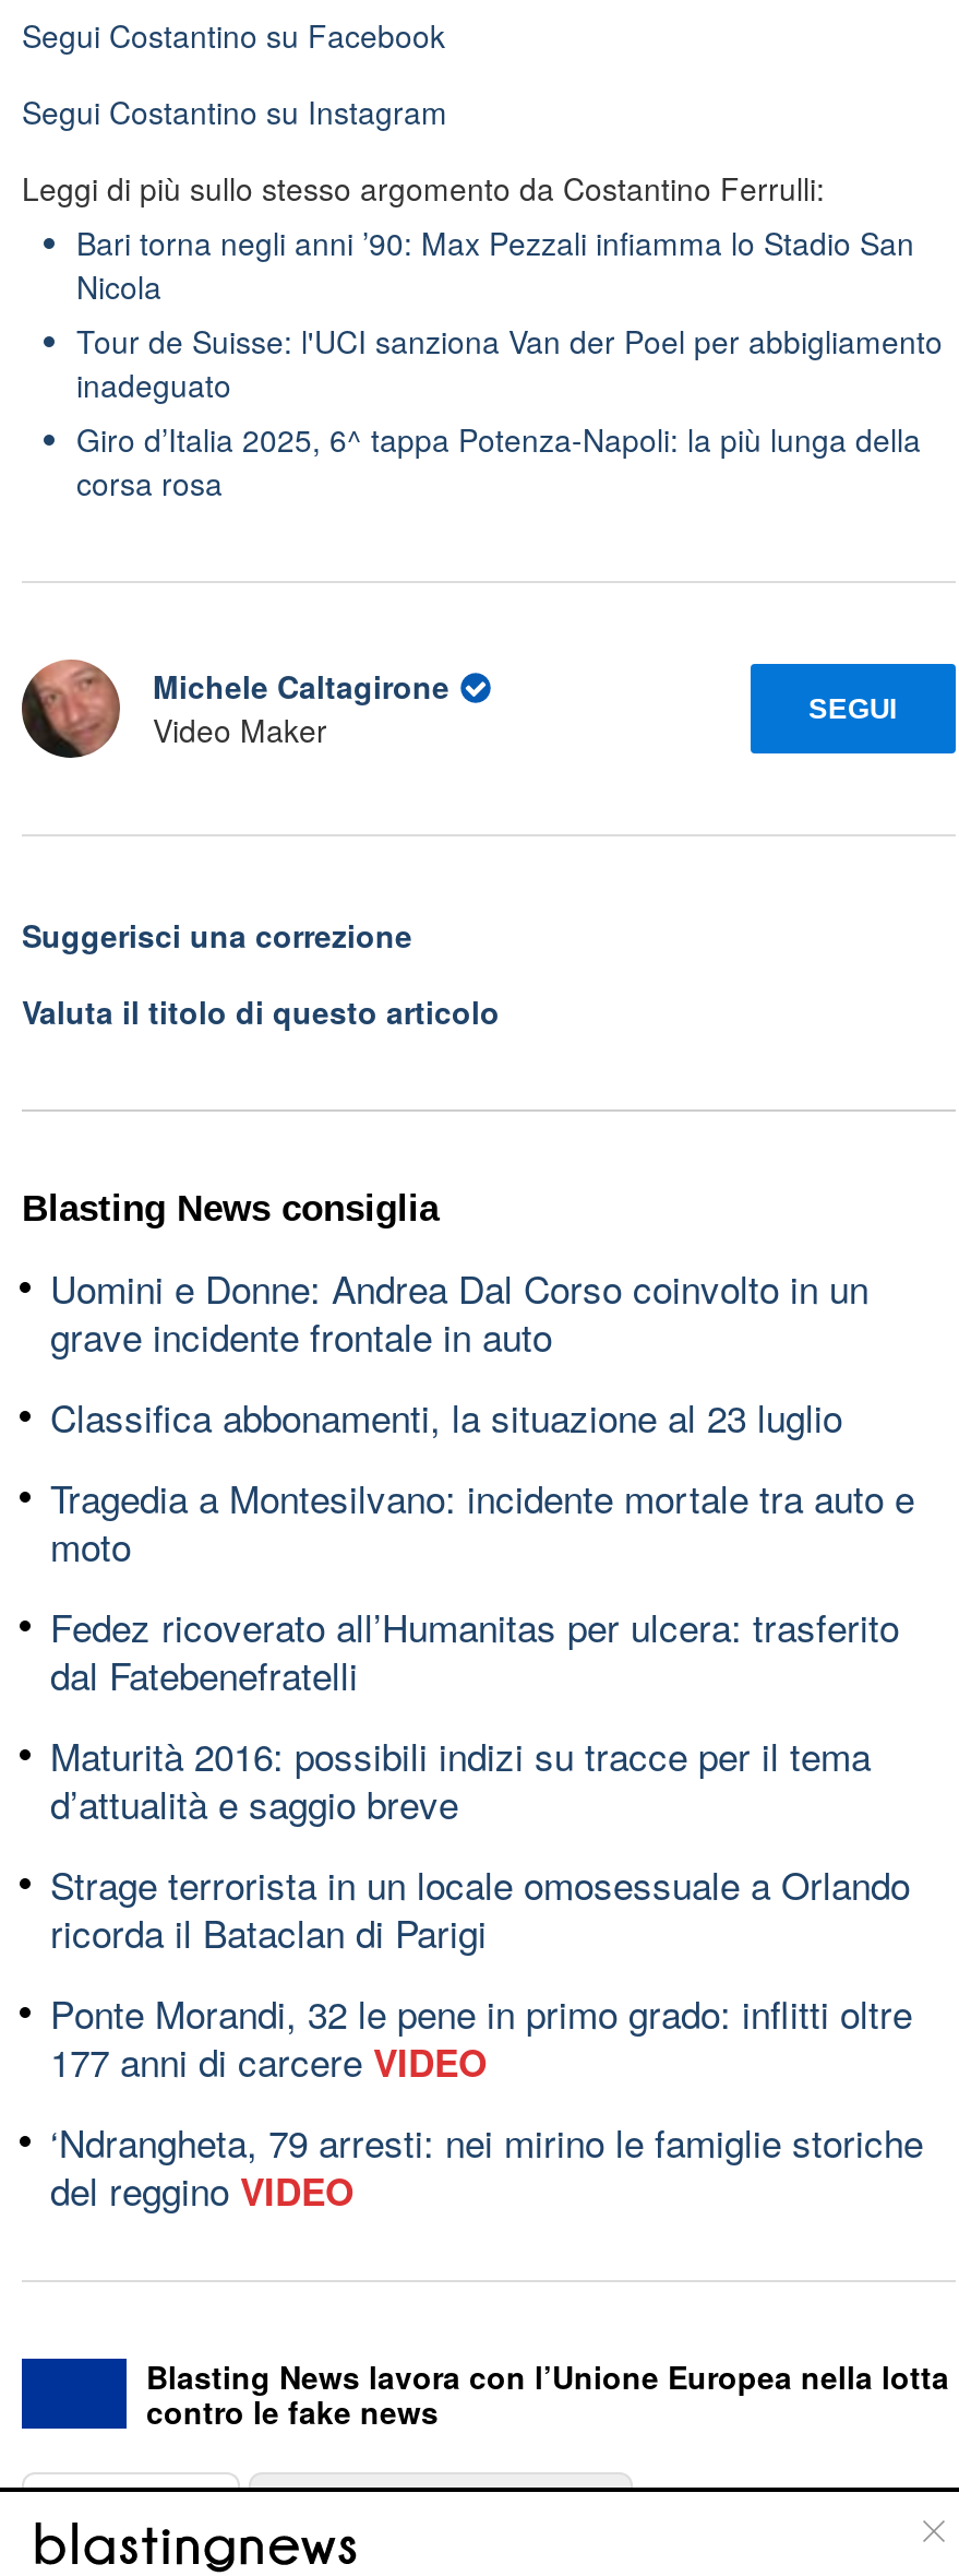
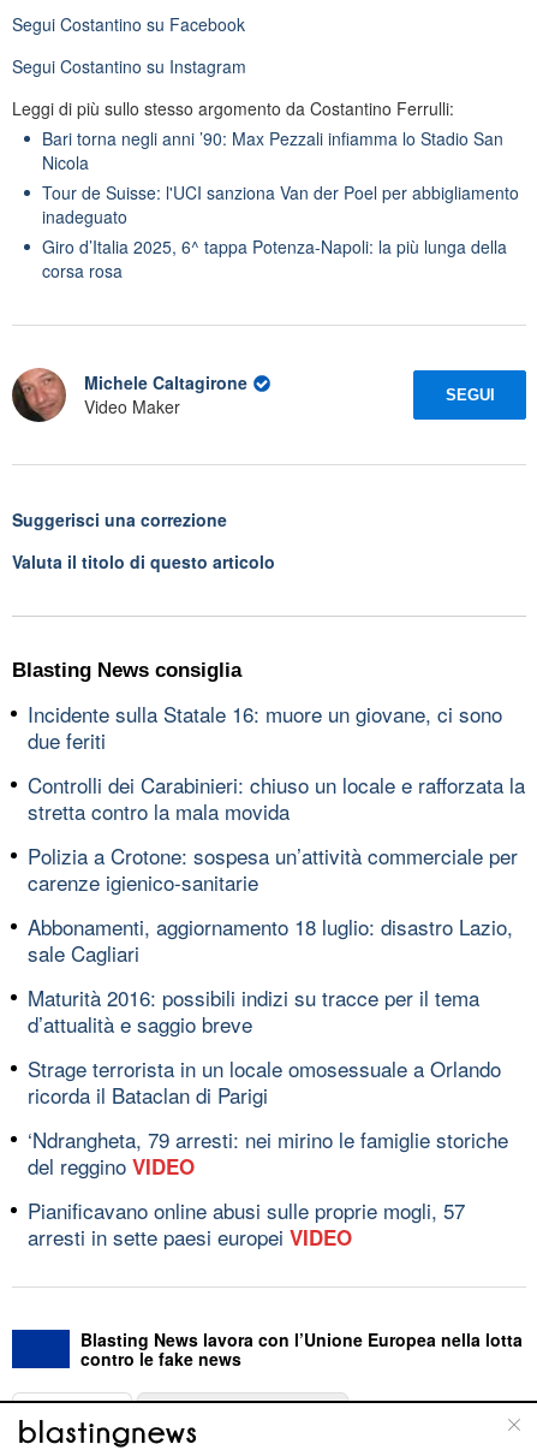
[50,1259,868,1362] Uomini e Donne: Andrea Dal Corso coinvolto in un | grave incidente frontale in auto -> [28,698,502,754] Incidente sulla Statale 16: muore un giovane, ci sono | due feriti
[50,1388,842,1443] Classifica abbonamenti, la situazione al 23 luglio -> [28,769,525,825] Controlli dei Carabinieri: chiuso un locale e rafforzata la | stretta contro la mala movida
[50,1469,914,1571] Tragedia a Montesilvano: incidente mortale tra auto e | moto -> [28,840,518,896] Polizia a Crotone: sospesa un’attività commerciale per | carenze igienico-sanitarie
[50,1598,899,1700] Fedez ricoverato all’Humanitas per ulcera: trasferito | dal Fatebenefratelli -> [28,911,513,967] Abbonamenti, aggiornamento 18 luglio: disastro Lazio, | sale Cagliari
[50,1984,912,2087] Ponte Morandi, 32 le pene in primo grado: inflitti oltre | 177 anni di carcere VIDEO -> none
moved [50,2113,923,2216] -> [28,1124,508,1180]: ‘Ndrangheta, 79 arresti: nei mirino le famiglie storiche | del reggino VIDEO
none -> [28,1195,465,1251] Pianificavano online abusi sulle proprie mogli, 57 | arresti in sette paesi europei VIDEO

